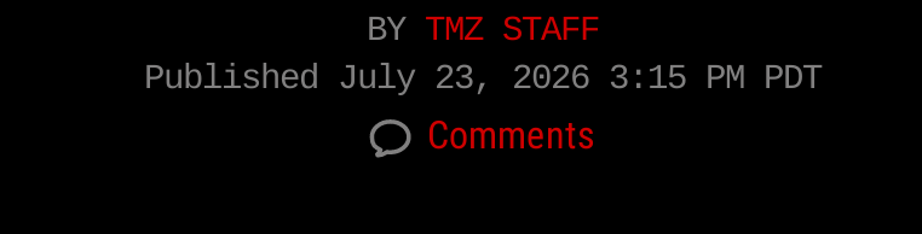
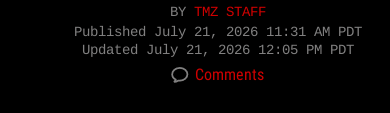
[144,58,822,97] Published July 23, 2026 3:15 PM PDT -> [74,24,362,58] Published July 21, 2026 11:31 AM PDT | Updated July 21, 2026 12:05 PM PDT

